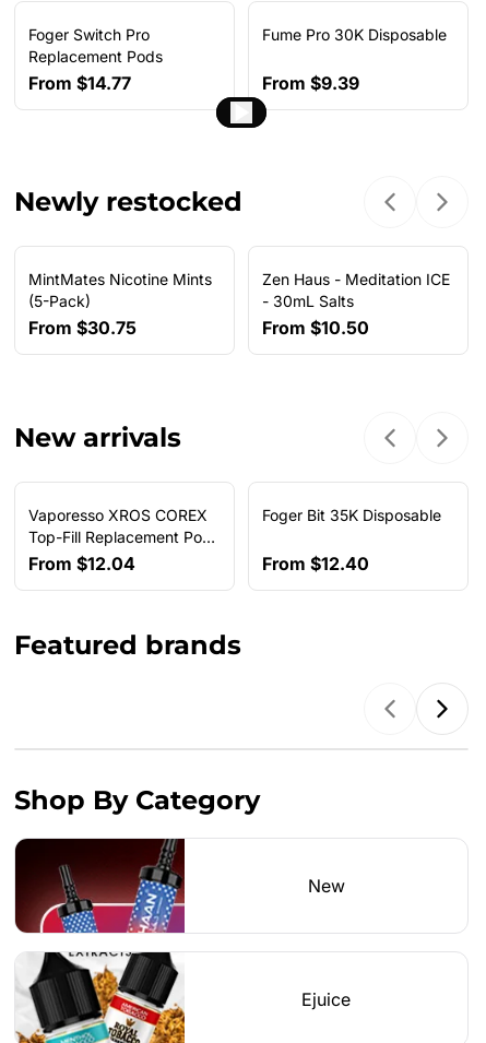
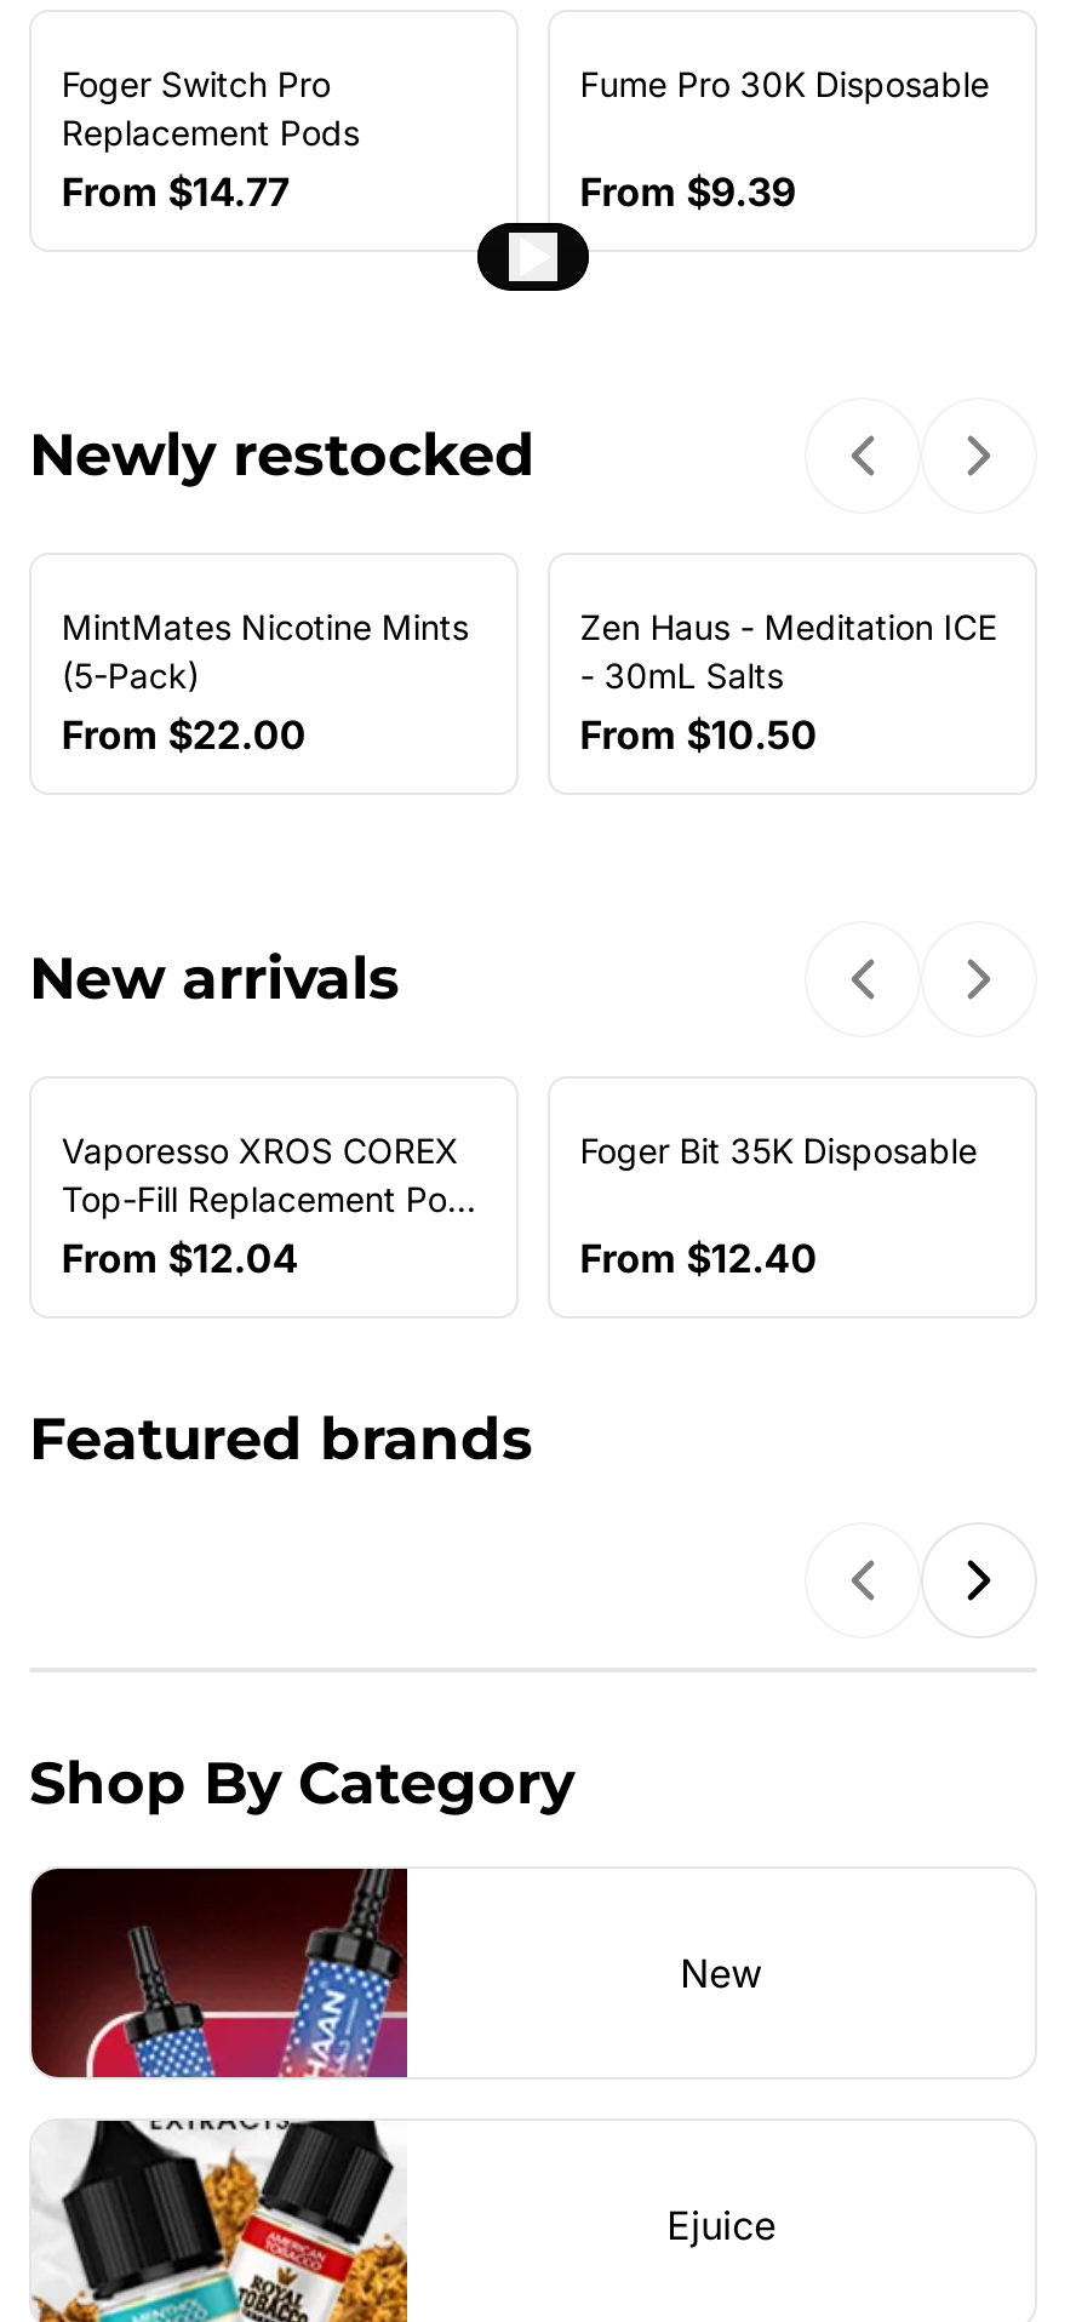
[29,317,137,339] From $30.75 -> [62,710,306,759] From $22.00

